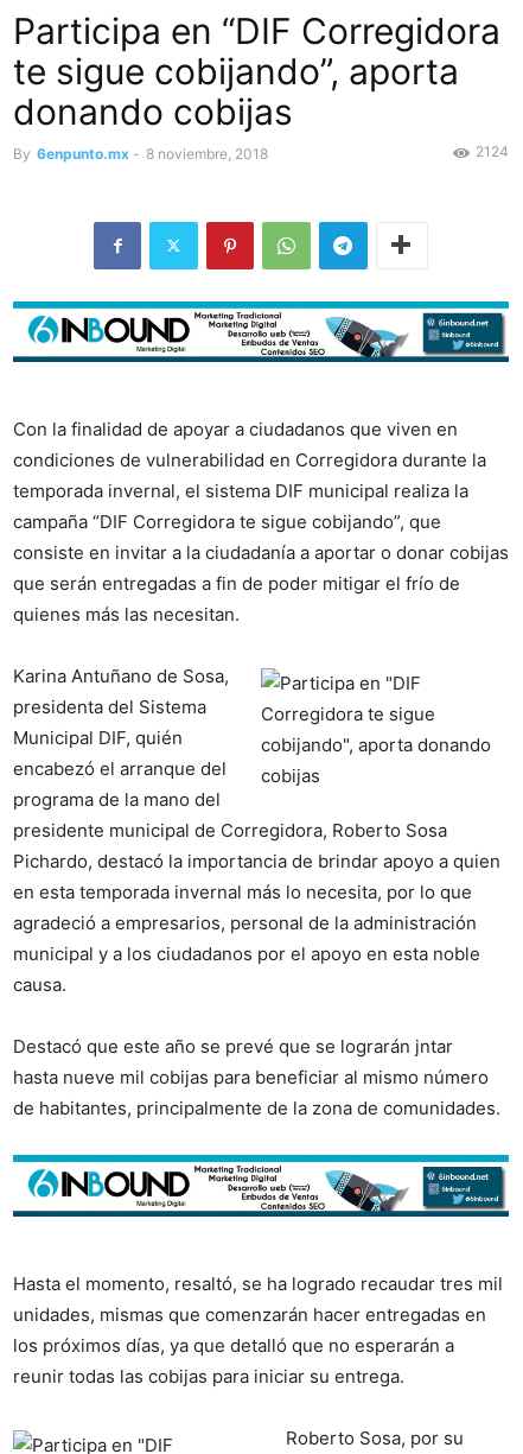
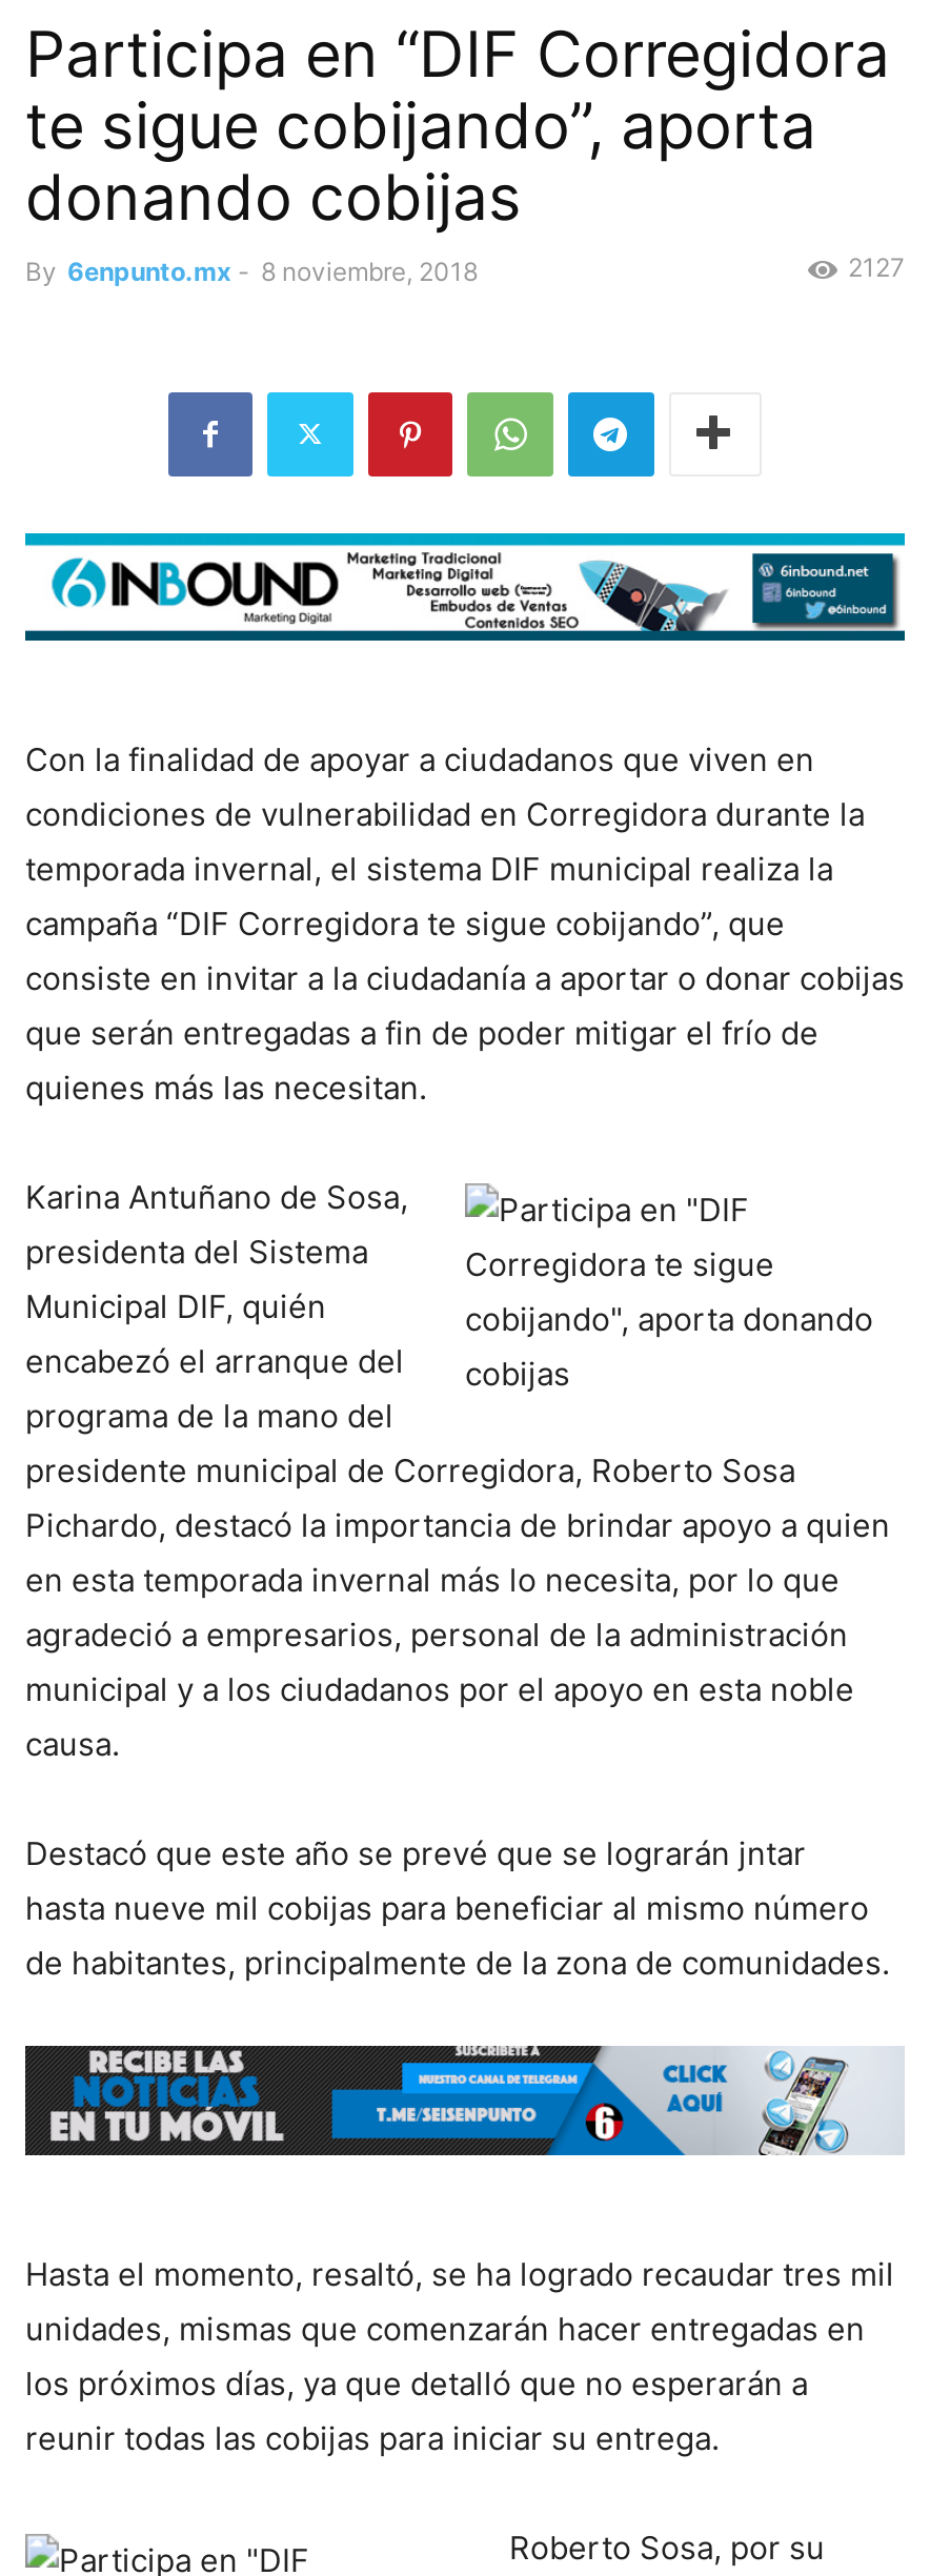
[476,143,509,161] 2124 -> [848,252,905,284] 2127
[12,1154,510,1218] [image] -> [23,2044,905,2157] [image]

